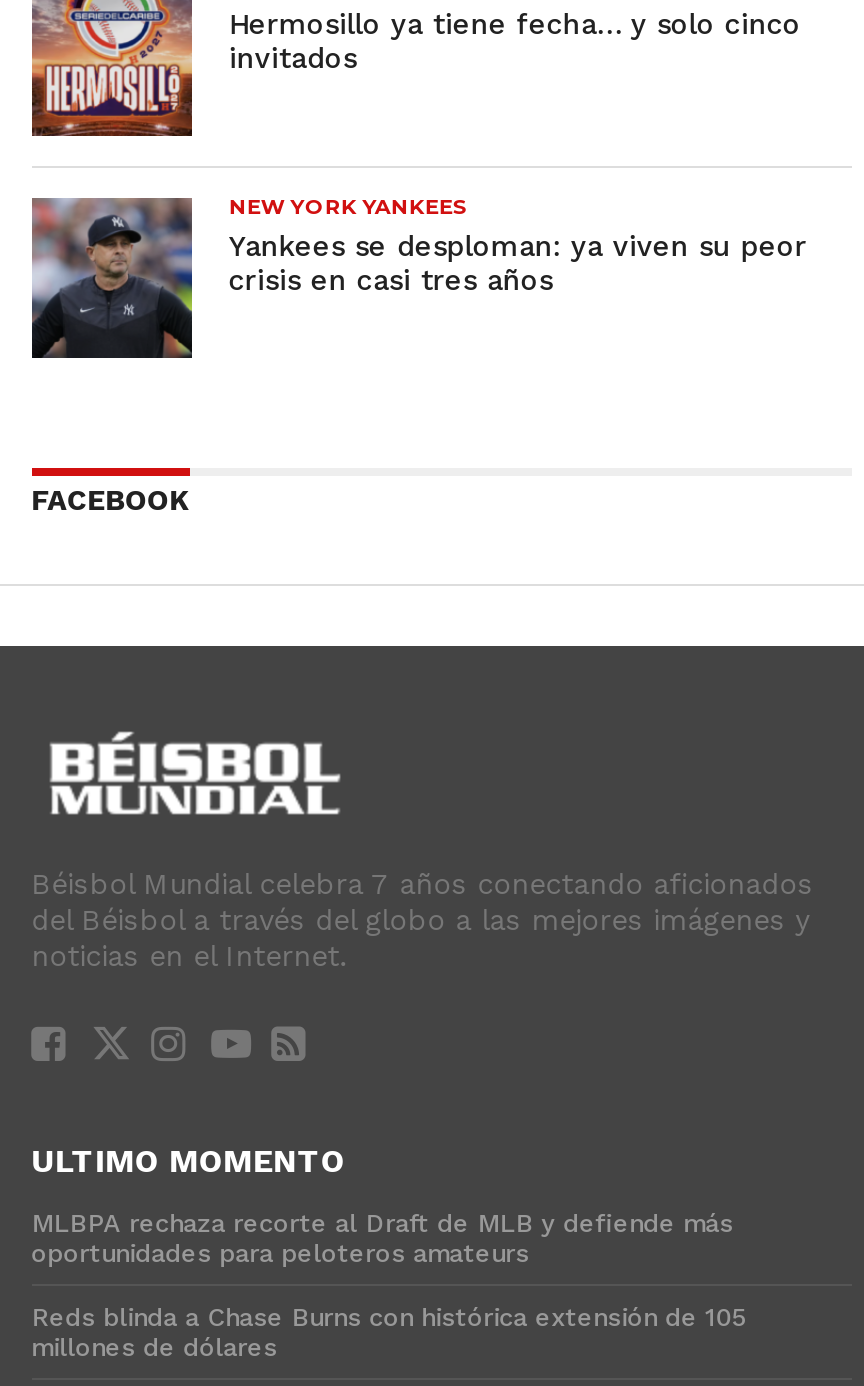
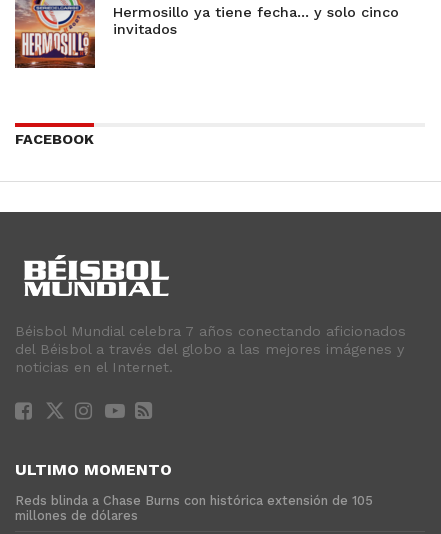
[30,194,807,358] [image] | NEW YORK YANKEES | Yankees se desploman: ya viven su peor | crisis en casi tres años -> none
[31,1208,733,1268] MLBPA rechaza recorte al Draft de MLB y defiende más | oportunidades para peloteros amateurs -> none

